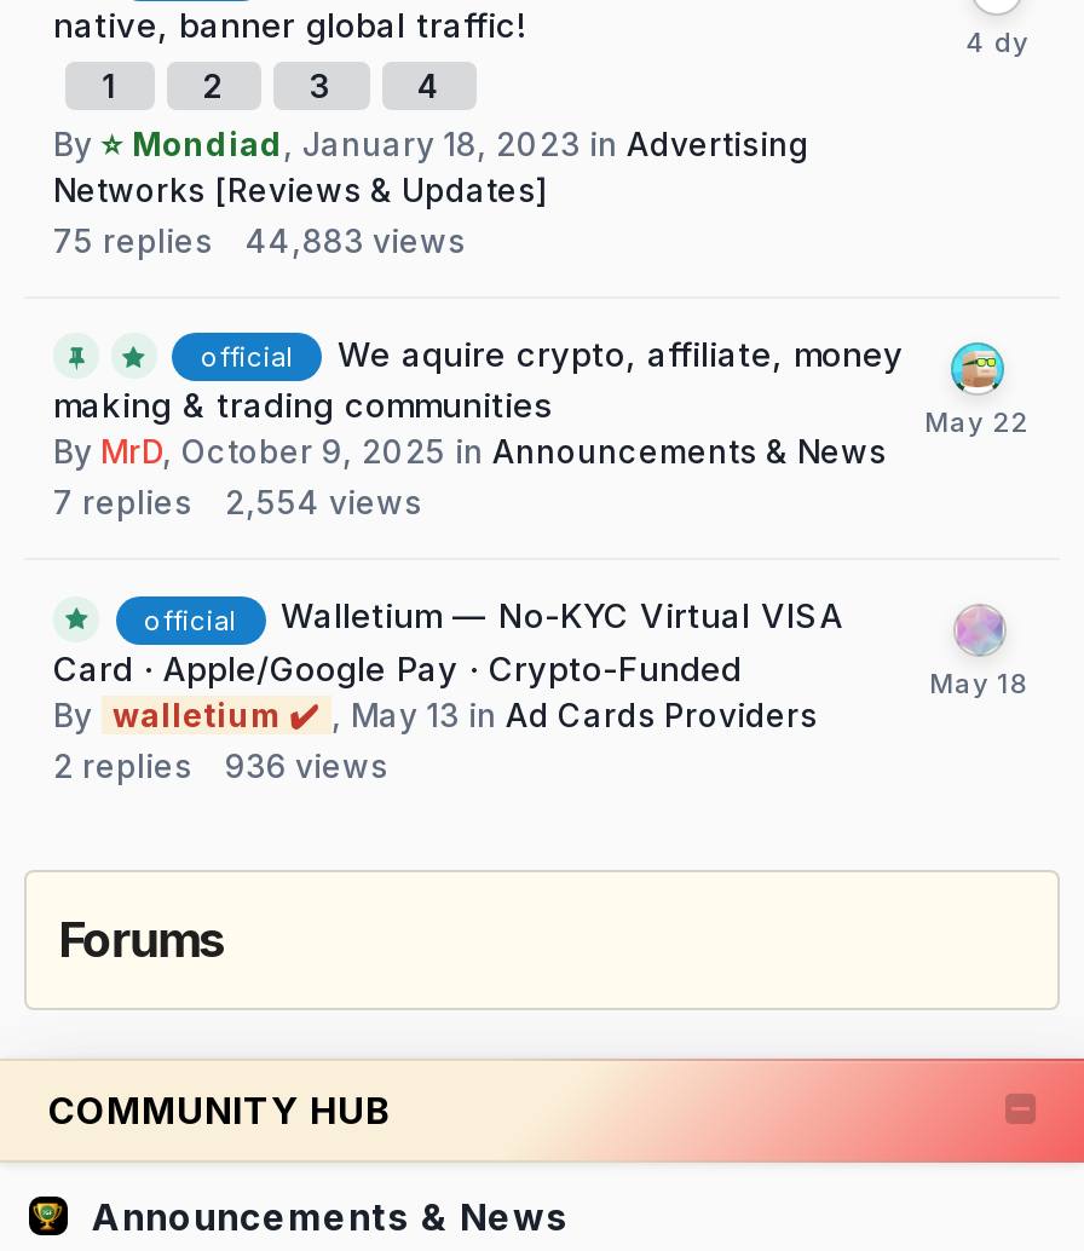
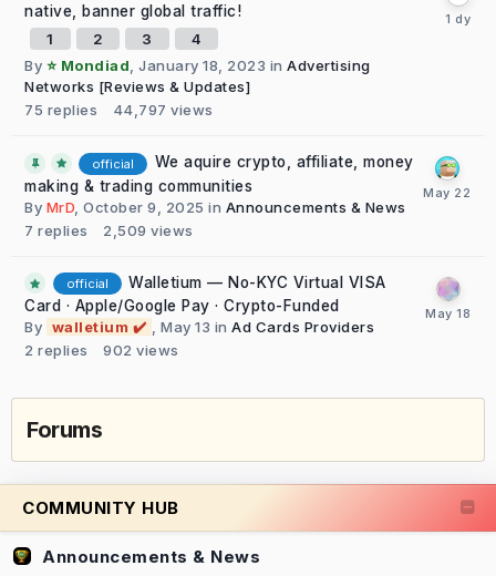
[53,221,466,260] 75 replies 44,883 views -> [24,101,213,119] 75 replies 44,797 views
[53,483,422,522] 7 replies 2,554 views -> [24,221,193,239] 7 replies 2,509 views
[53,745,388,784] 2 replies 936 views -> [24,341,179,359] 2 replies 902 views

